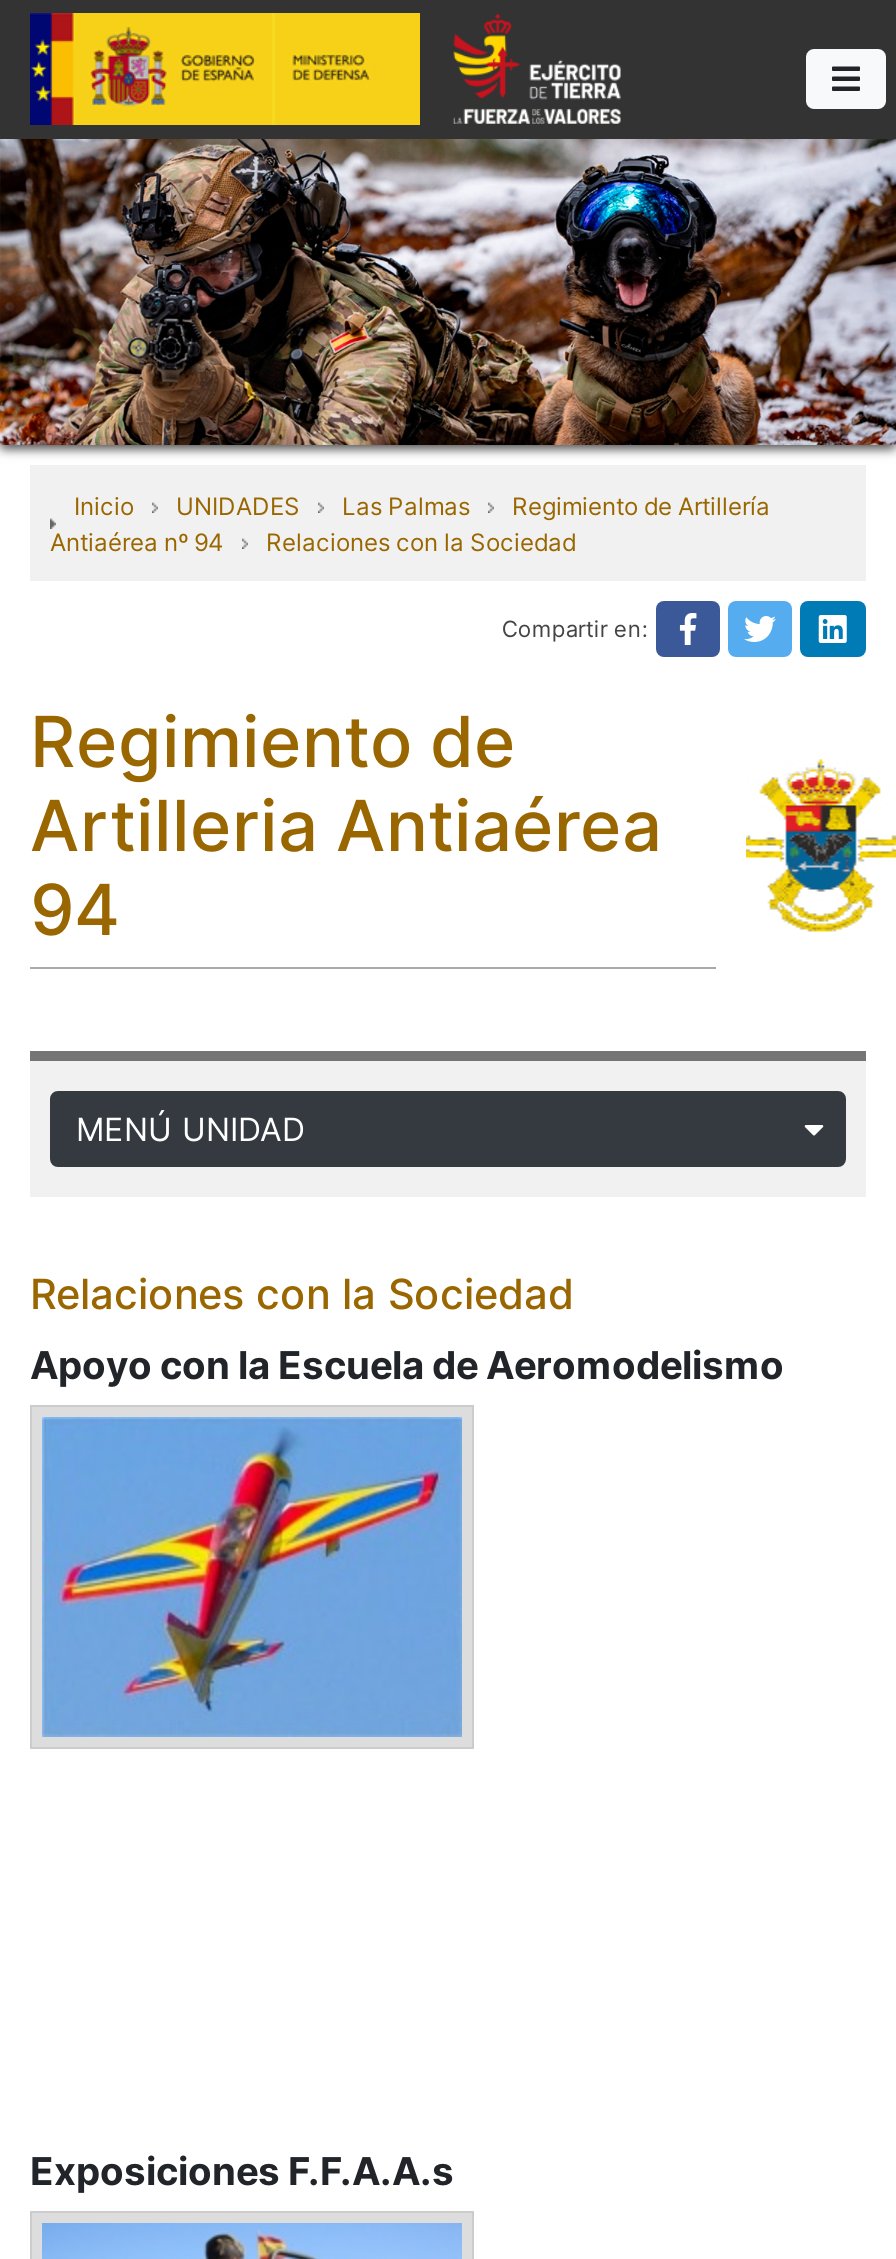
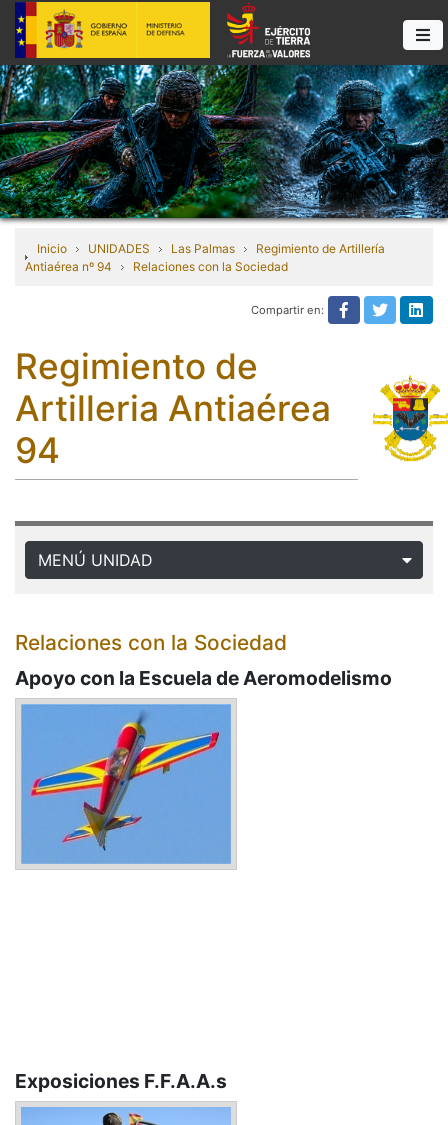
[6,137,890,447] [image] -> [3,64,445,219] [image]

